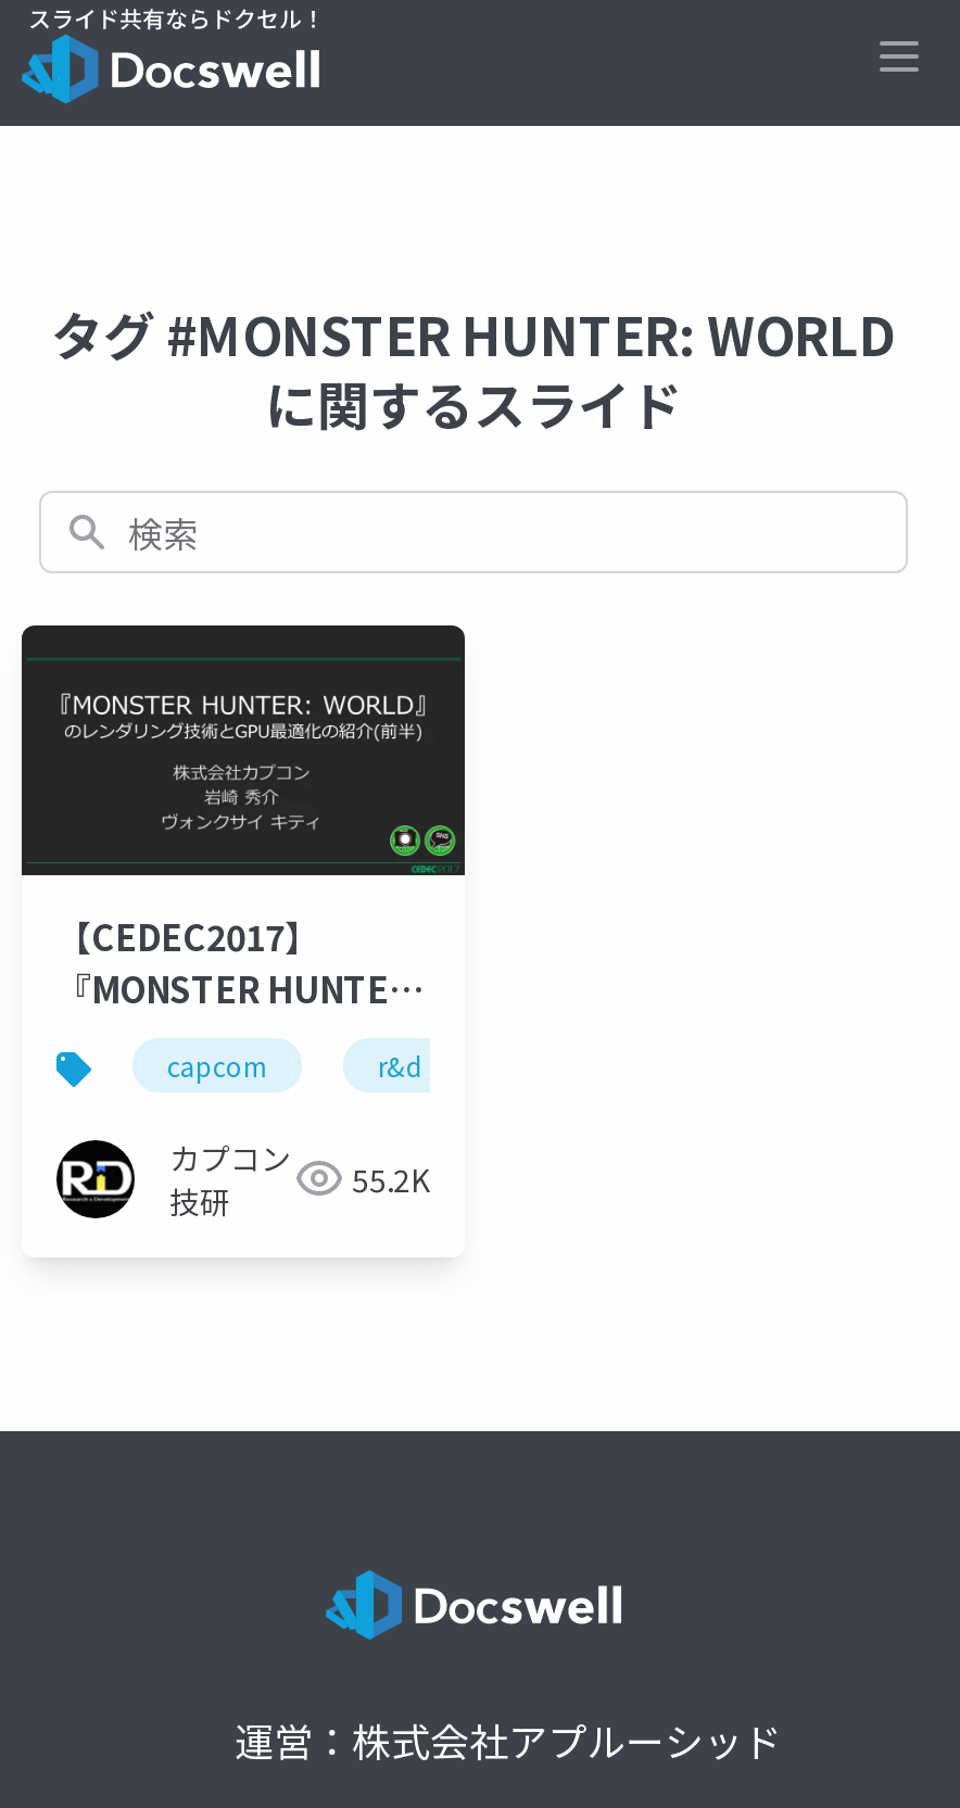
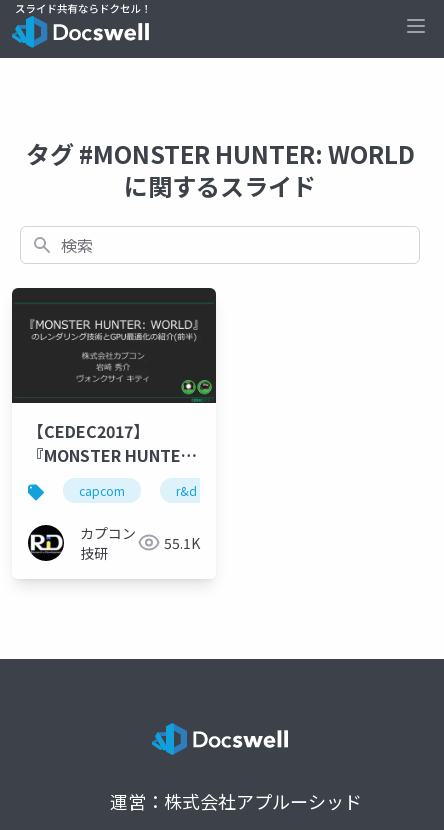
[352,1157,430,1201] 55.2K -> [164,533,200,553] 55.1K

